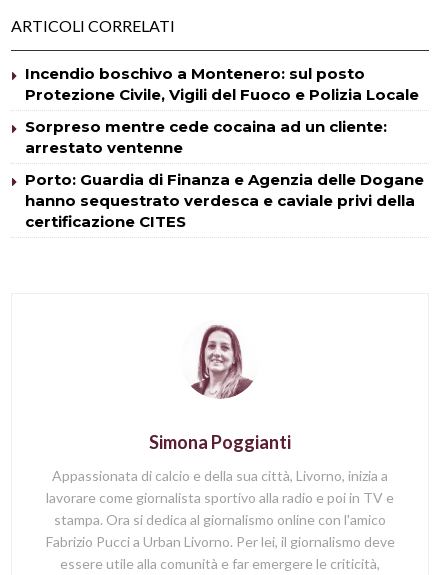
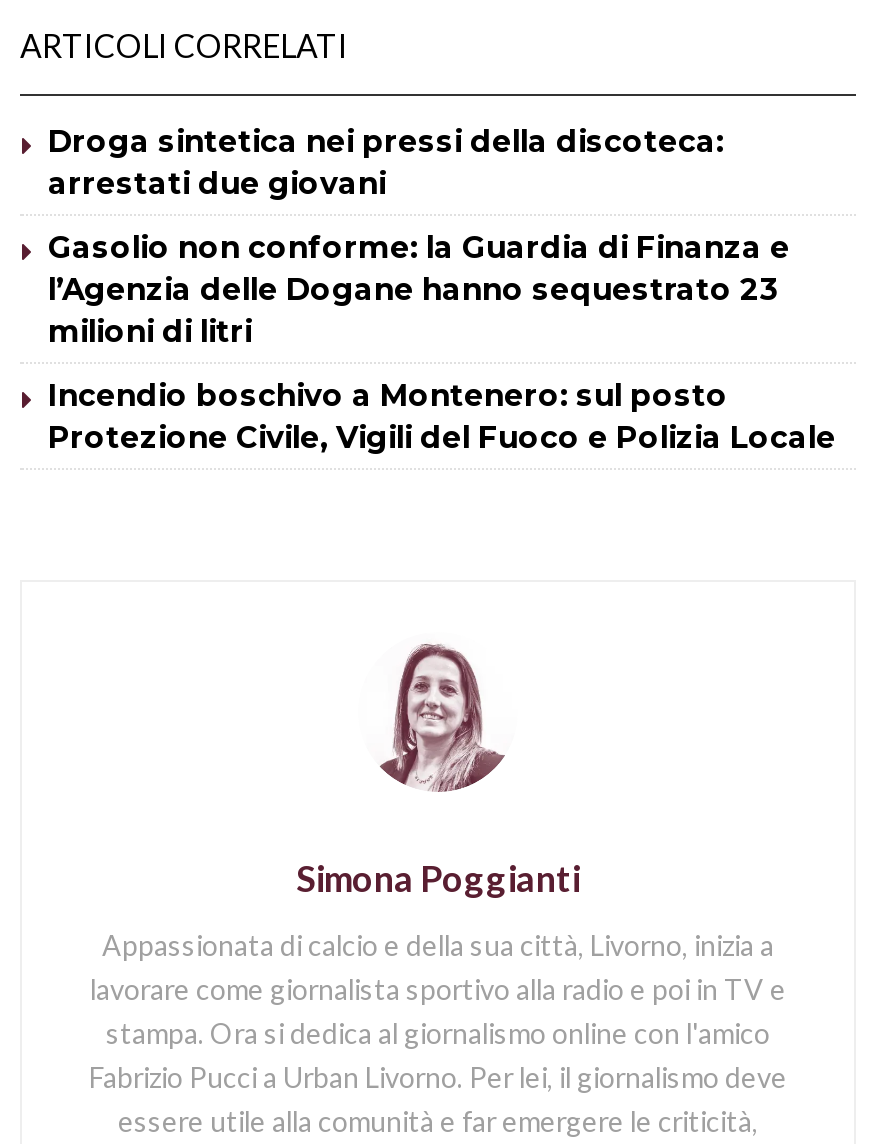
none -> [48,122,790,350] Droga sintetica nei pressi della discoteca: | arrestati due giovani | Gasolio non conforme: la Guardia di Finanza e | l’Agenzia delle Dogane hanno sequestrato 23 | milioni di litri
moved [25,64,419,104] -> [48,376,836,456]: Incendio boschivo a Montenero: sul posto | Protezione Civile, Vigili del Fuoco e Polizia Locale
[25,117,424,231] Sorpreso mentre cede cocaina ad un cliente: | arrestato ventenne | Porto: Guardia di Finanza e Agenzia delle Dogane | hanno sequestrato verdesca e caviale privi della | certificazione CITES -> none

